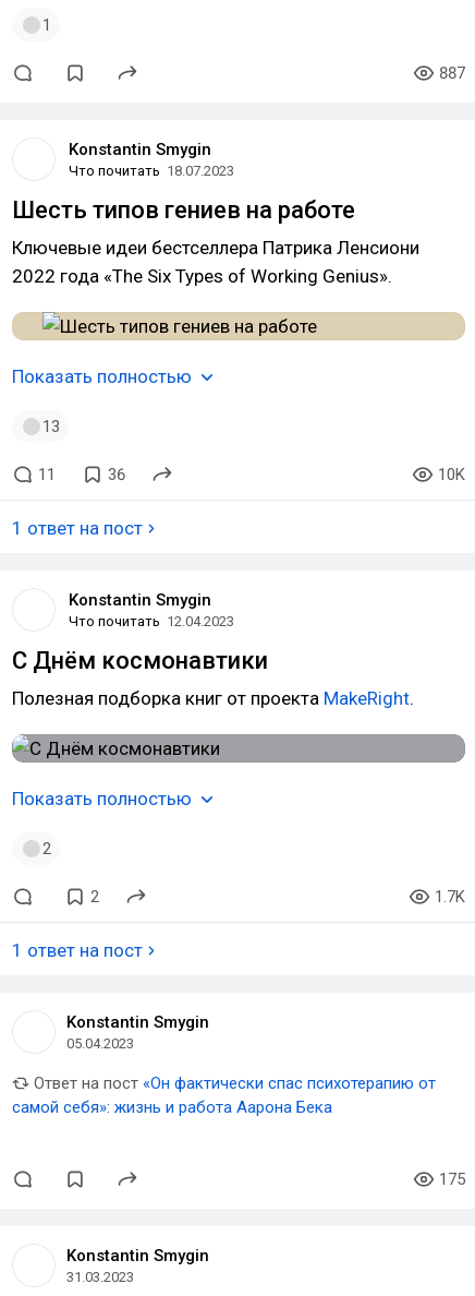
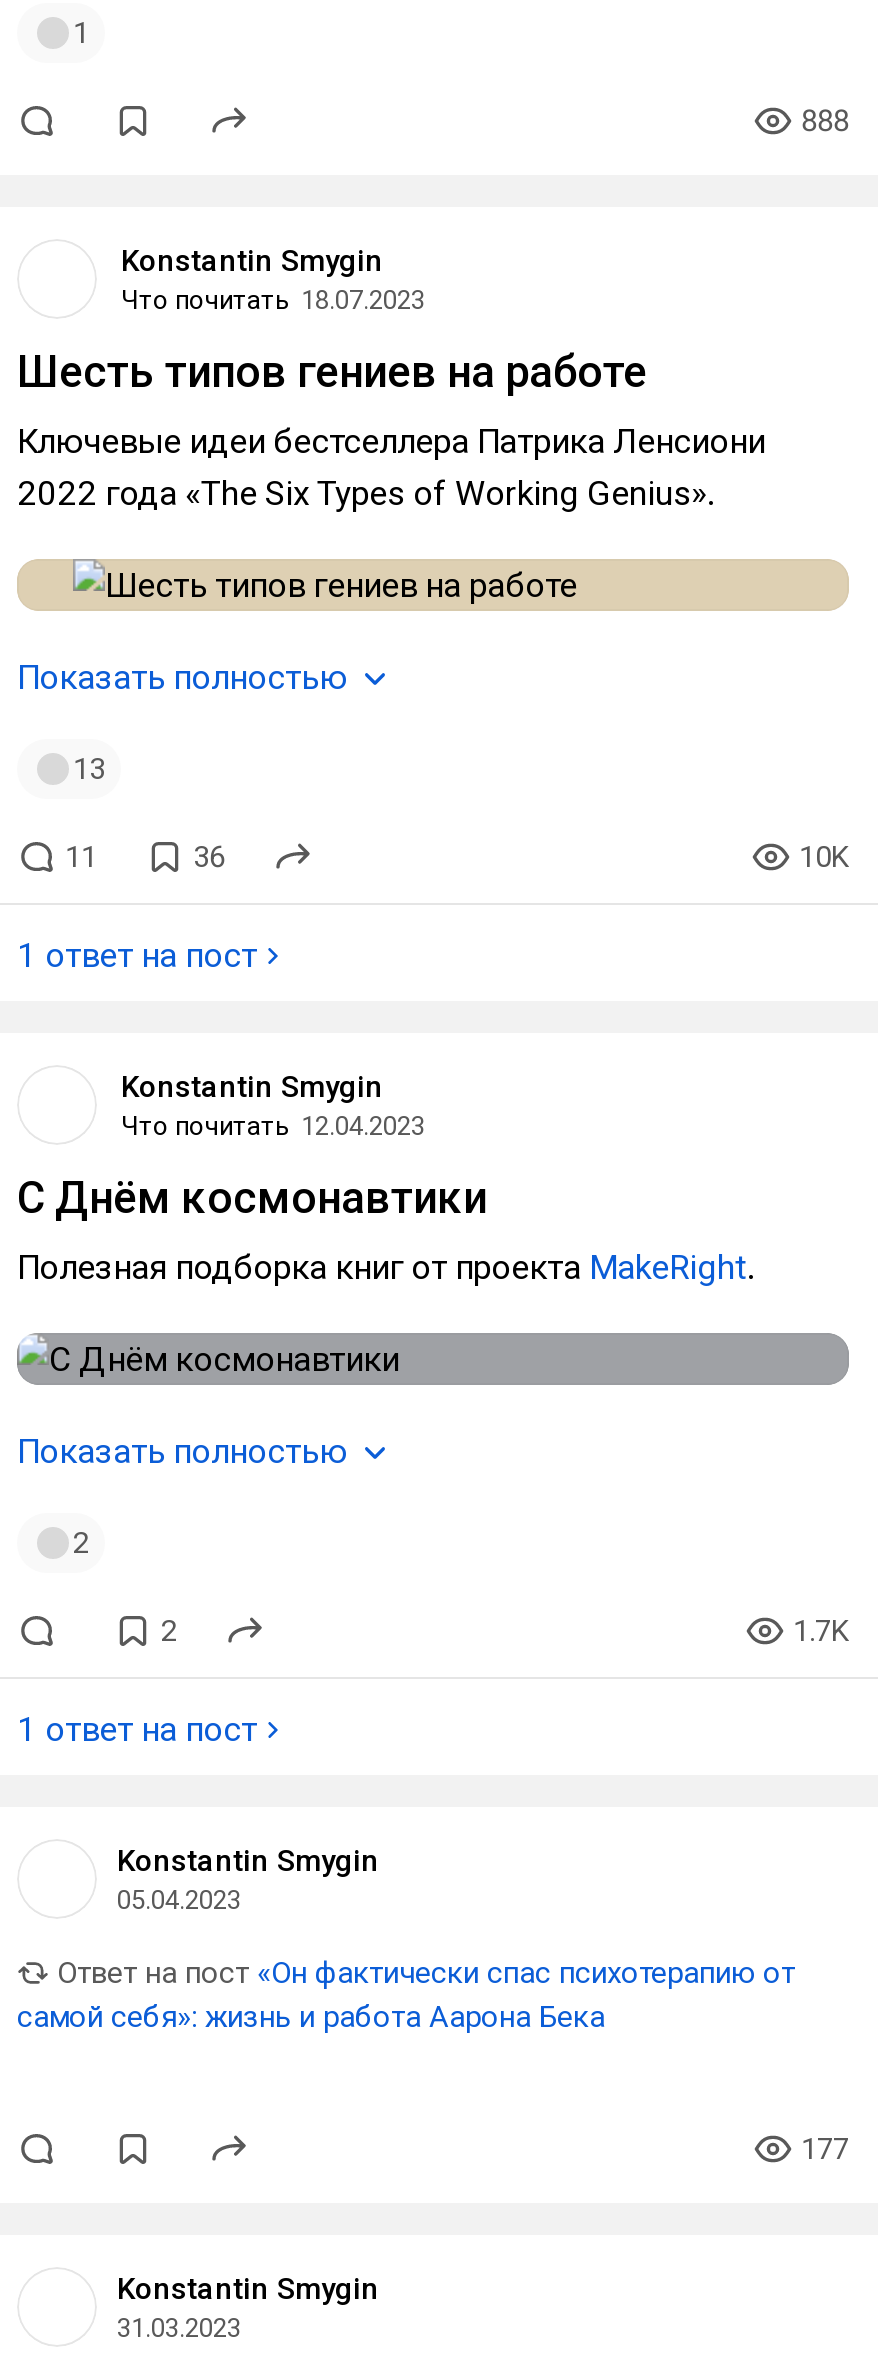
[439,63,465,83] 887 -> [801,103,849,139] 888
[439,1169,465,1189] 175 -> [801,2131,849,2167] 177

